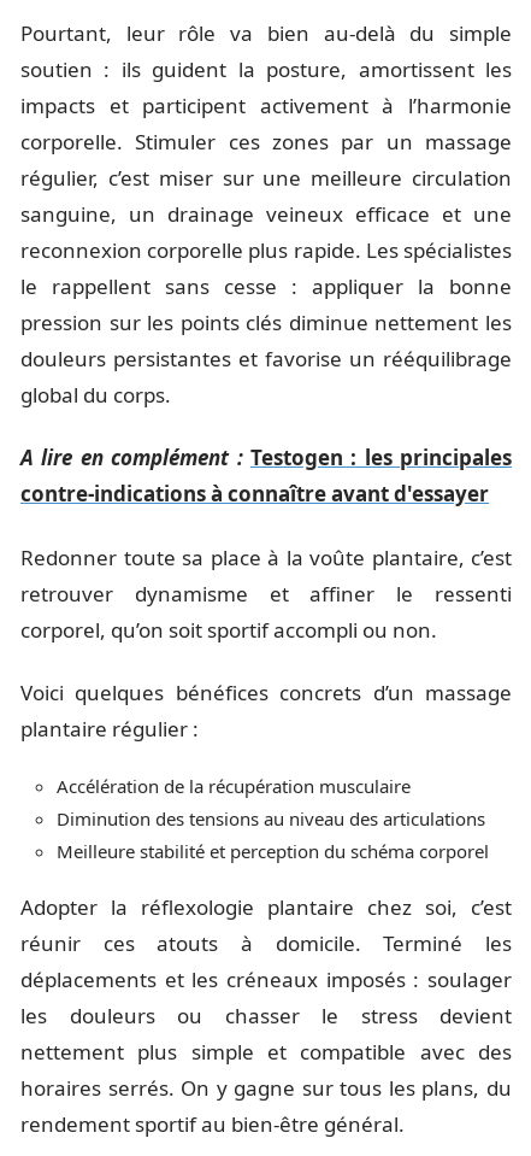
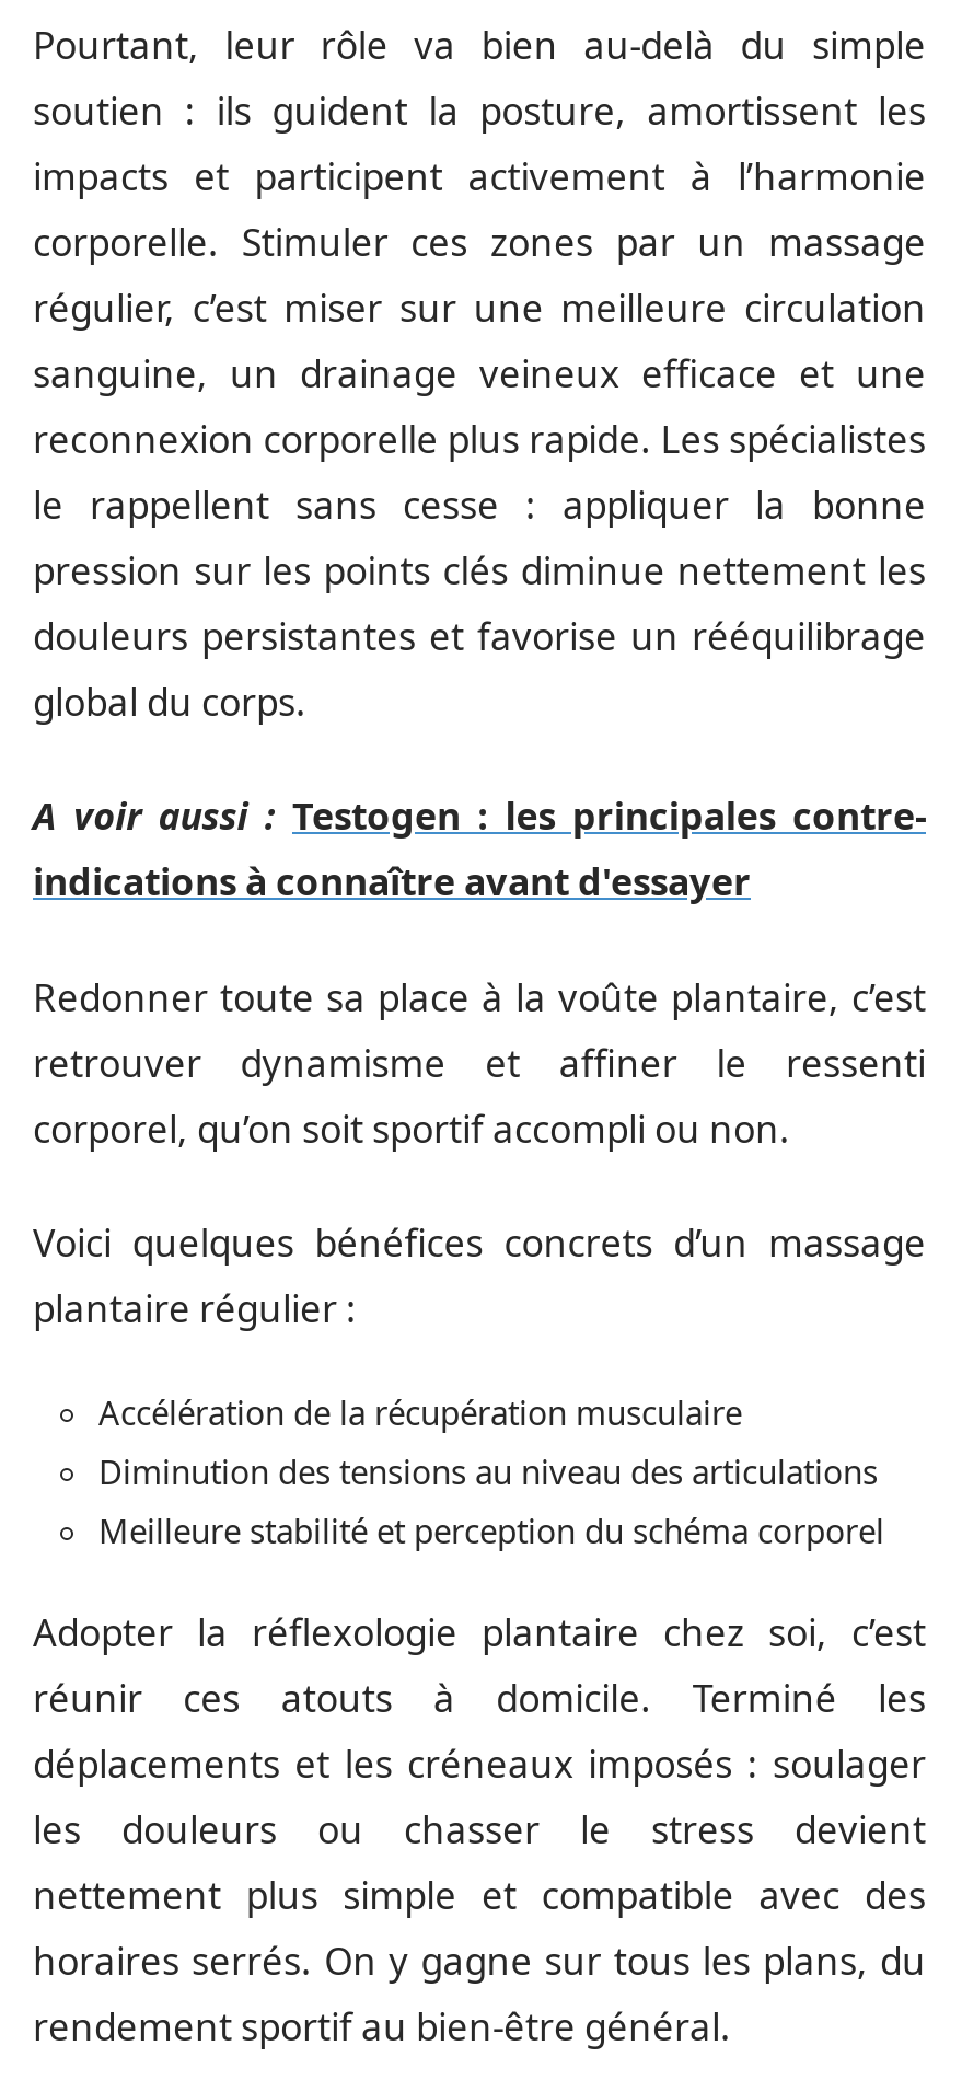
[20,444,512,471] A lire en complément : Testogen : les principales -> [33,790,926,841] A voir aussi : Testogen : les principales contre-
[20,480,489,507] contre-indications à connaître avant d'essayer -> [33,856,751,906] indications à connaître avant d'essayer

